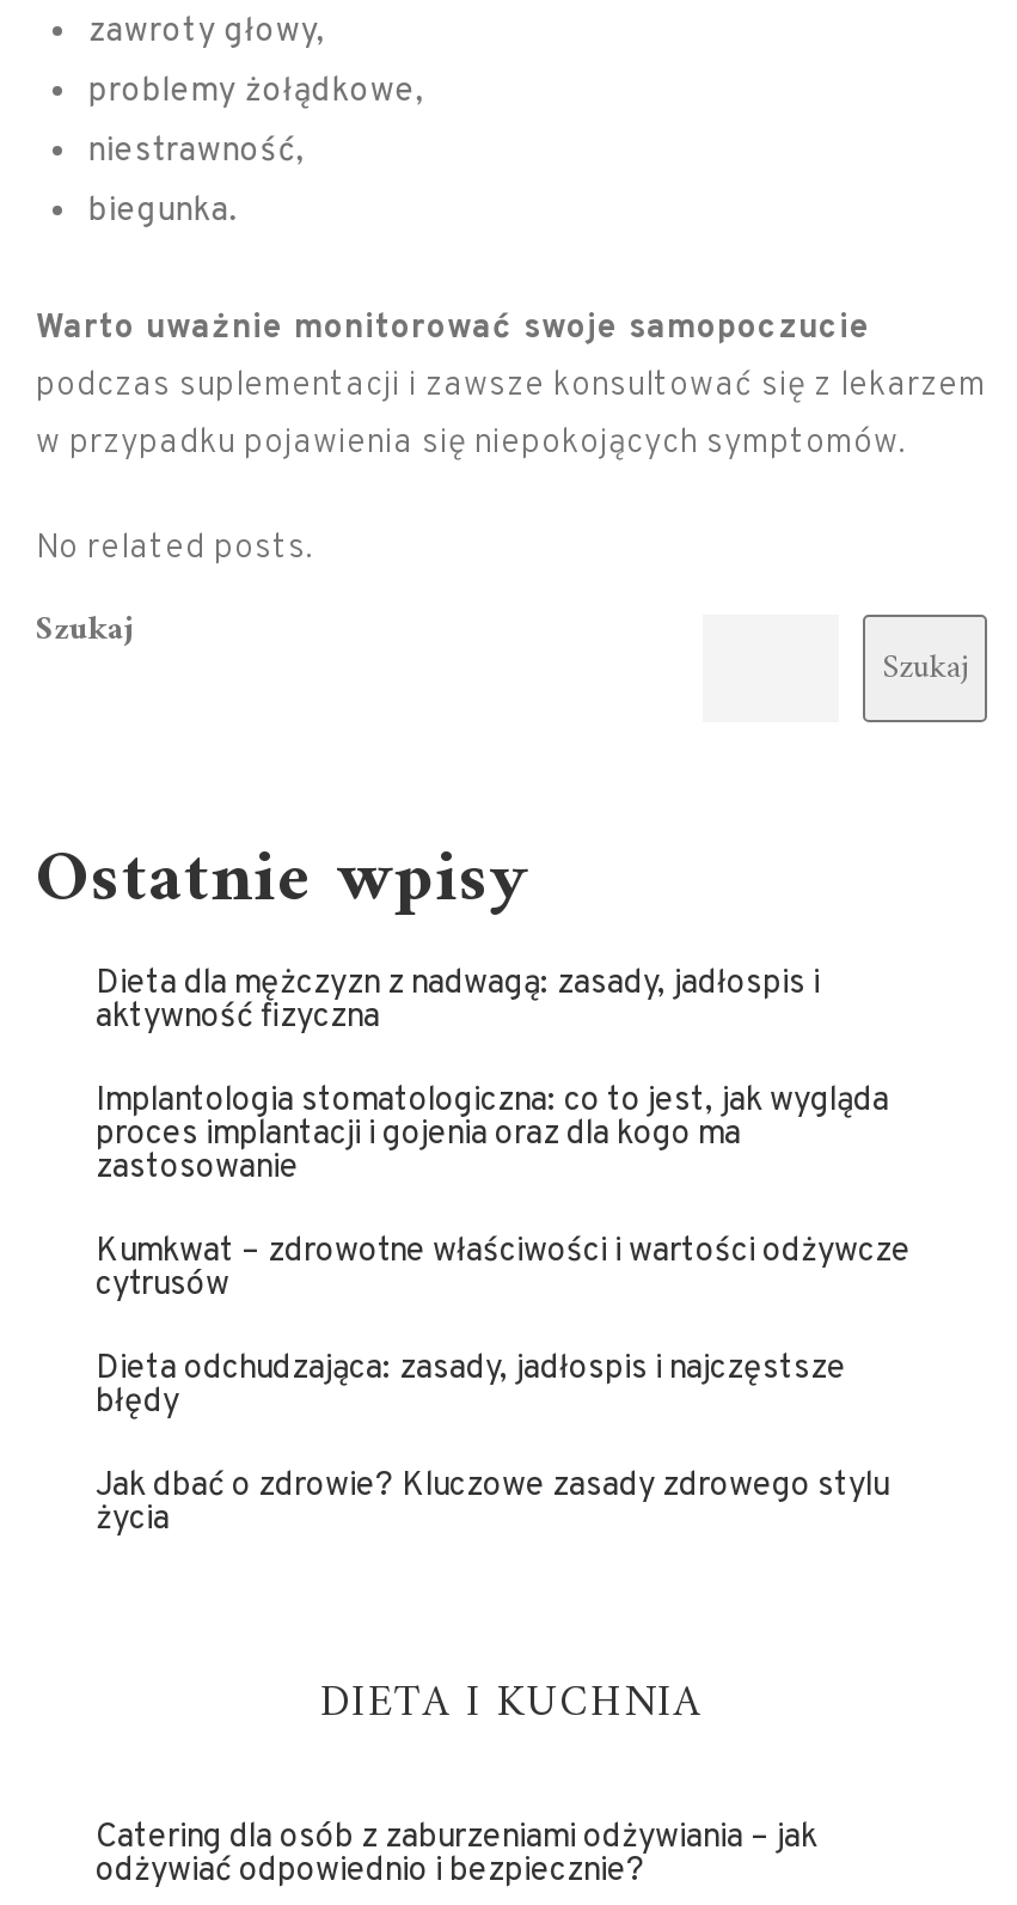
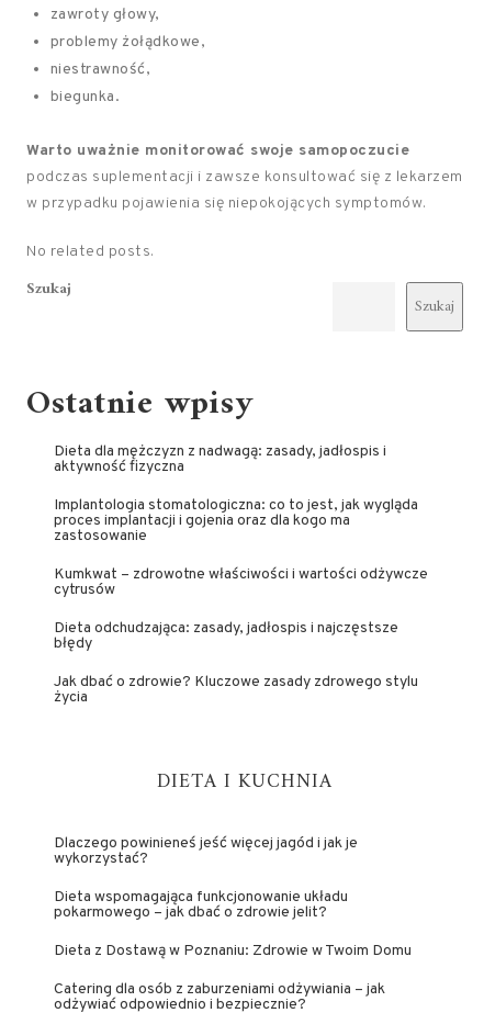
none -> [54,834,412,960] Dlaczego powinieneś jeść więcej jagód i jak je | wykorzystać? | Dieta wspomagająca funkcjonowanie układu | pokarmowego – jak dbać o zdrowie jelit? | Dieta z Dostawą w Poznaniu: Zdrowie w Twoim Domu

